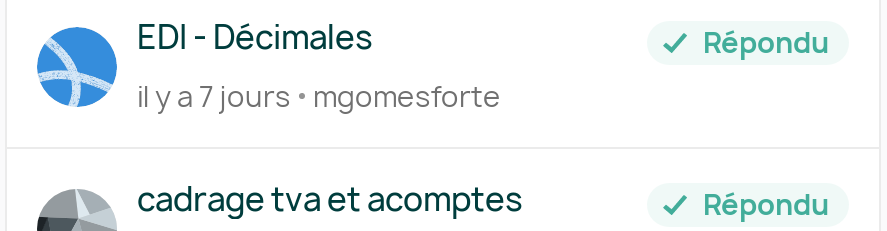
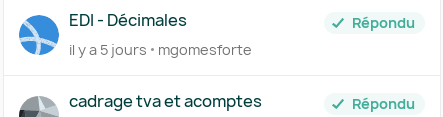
[137,77,501,115] il y a 7 jours mgomesforte -> [69,40,252,59] il y a 5 jours mgomesforte

